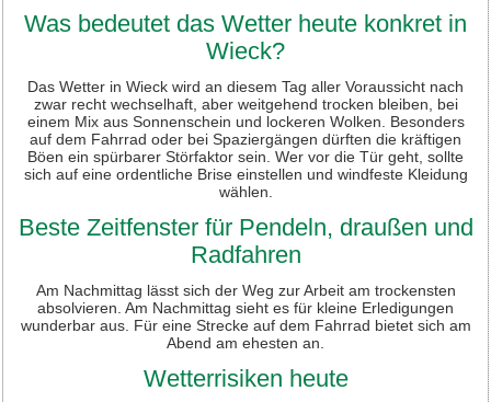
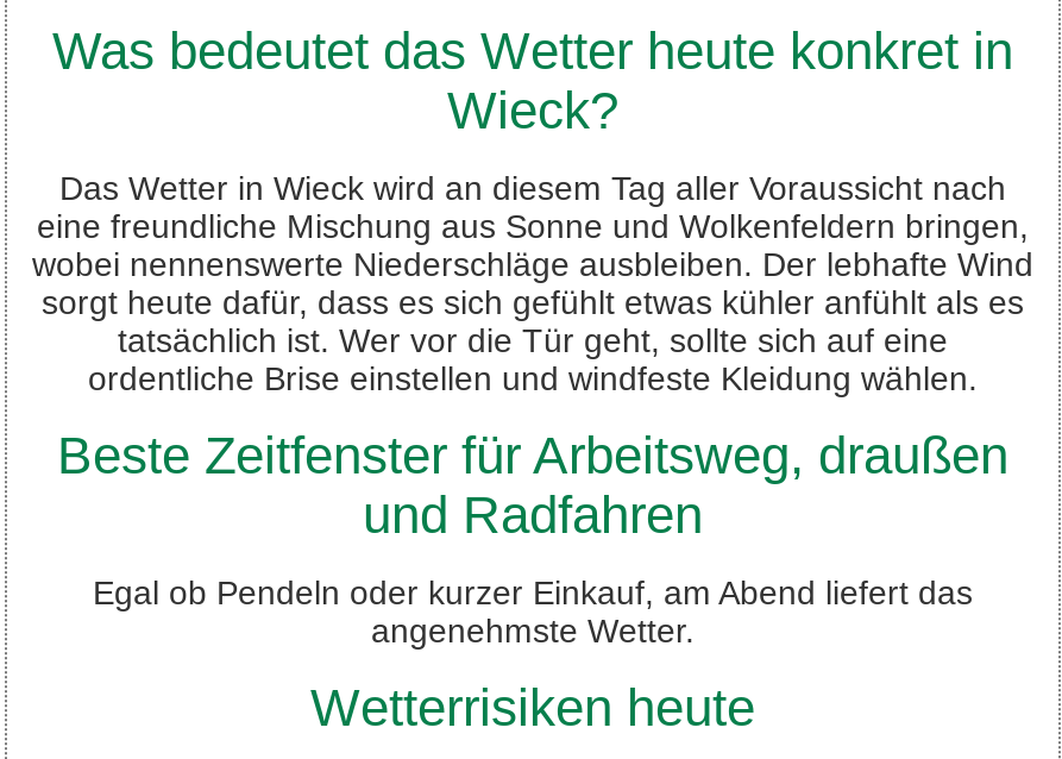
[24,95,467,200] zwar recht wechselhaft, aber weitgehend trocken bleiben, bei | einem Mix aus Sonnenschein und lockeren Wolken. Besonders | auf dem Fahrrad oder bei Spaziergängen dürften die kräftigen | Böen ein spürbarer Störfaktor sein. Wer vor die Tür geht, sollte | sich auf eine ordentliche Brise einstellen und windfeste Kleidung | wählen. -> [32,206,1033,396] eine freundliche Mischung aus Sonne und Wolkenfeldern bringen, | wobei nennenswerte Niederschläge ausbleiben. Der lebhafte Wind | sorgt heute dafür, dass es sich gefühlt etwas kühler anfühlt als es | tatsächlich ist. Wer vor die Tür geht, sollte sich auf eine | ordentliche Brise einstellen und windfeste Kleidung wählen.
[18,213,473,268] Beste Zeitfenster für Pendeln, draußen und | Radfahren -> [57,425,1008,544] Beste Zeitfenster für Arbeitsweg, draußen | und Radfahren
[20,281,471,351] Am Nachmittag lässt sich der Weg zur Arbeit am trockensten | absolvieren. Am Nachmittag sieht es für kleine Erledigungen | wunderbar aus. Für eine Strecke auf dem Fahrrad bietet sich am | Abend am ehesten an. -> [93,572,973,648] Egal ob Pendeln oder kurzer Einkauf, am Abend liefert das | angenehmste Wetter.

